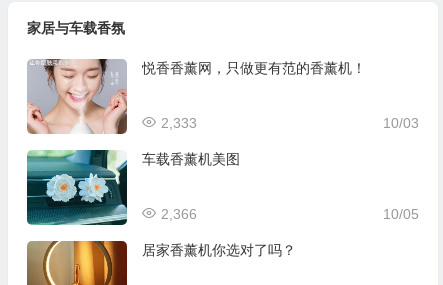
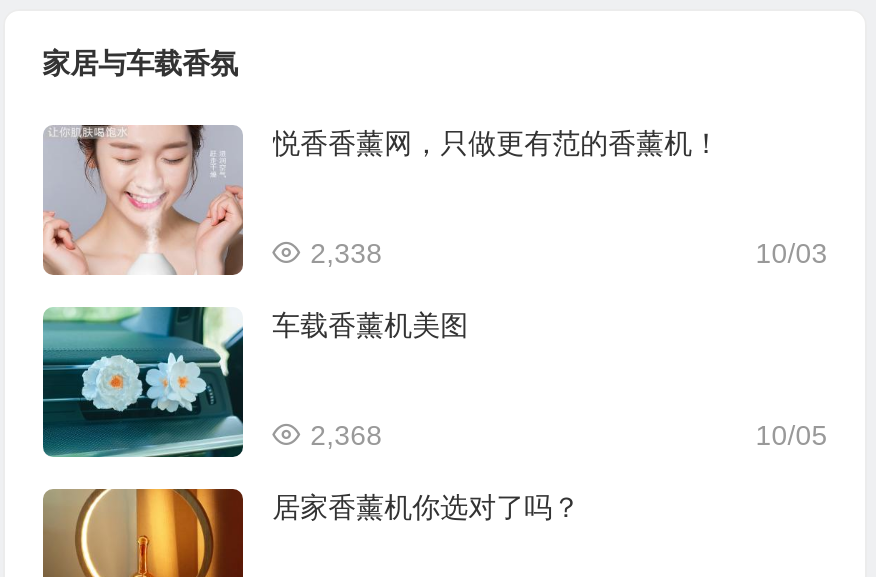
[161,114,197,130] 2,333 -> [310,236,382,268] 2,338
[161,205,197,221] 2,366 -> [310,418,382,450] 2,368

